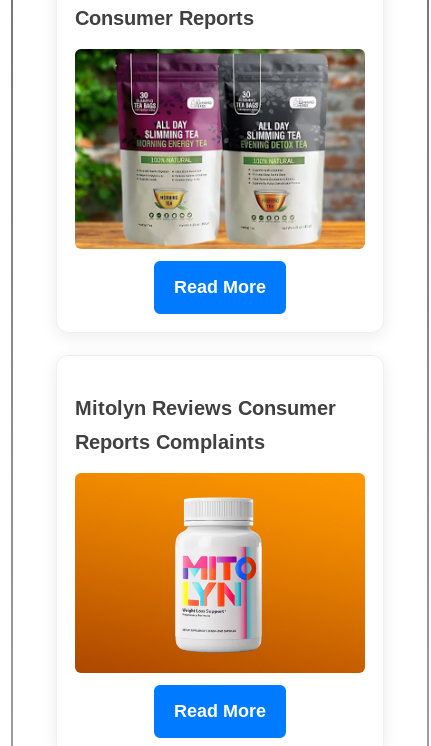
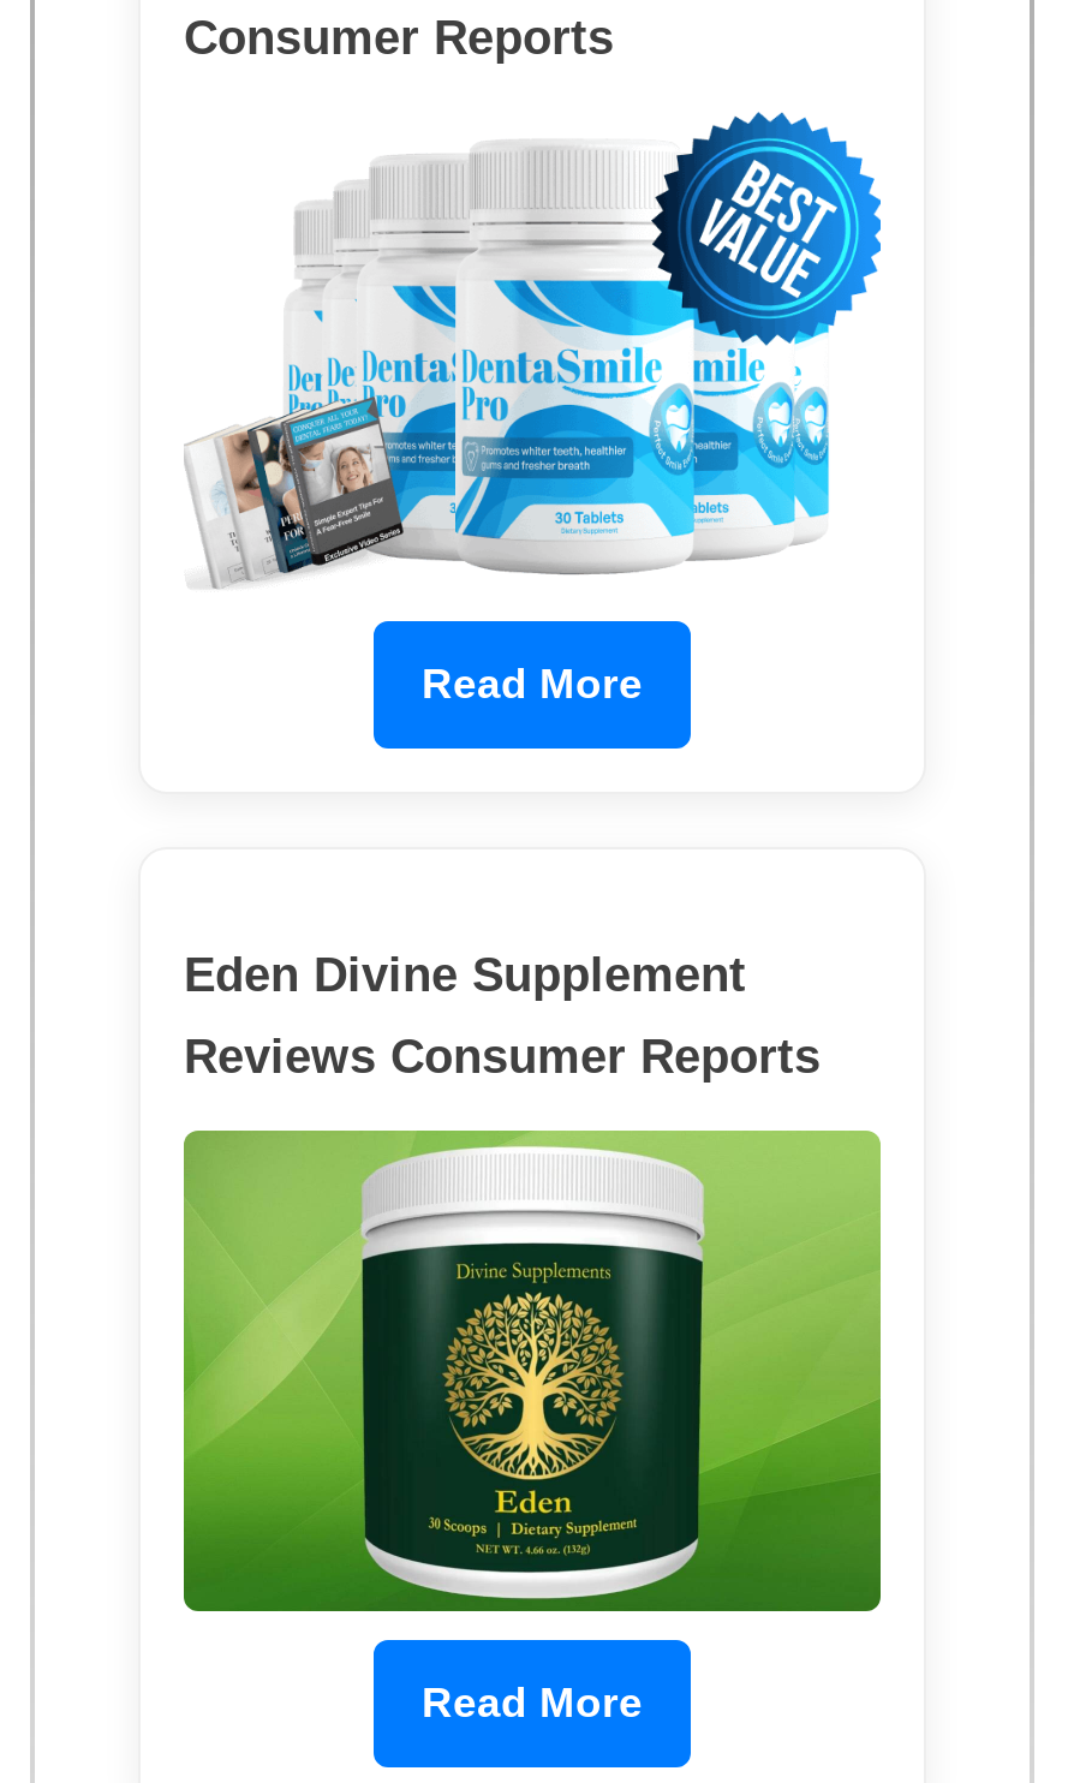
[74,48,366,250] [image] -> [184,112,883,592] [image]
[75,397,336,419] Mitolyn Reviews Consumer -> [184,947,746,1000] Eden Divine Supplement
[75,431,265,453] Reports Complaints -> [184,1029,821,1082] Reviews Consumer Reports
[74,472,366,674] [image] -> [181,1128,883,1614] [image]

